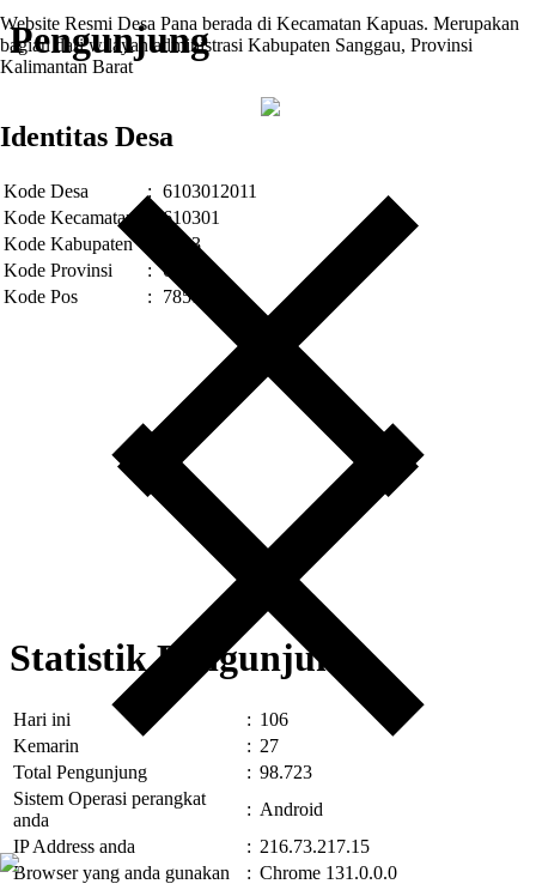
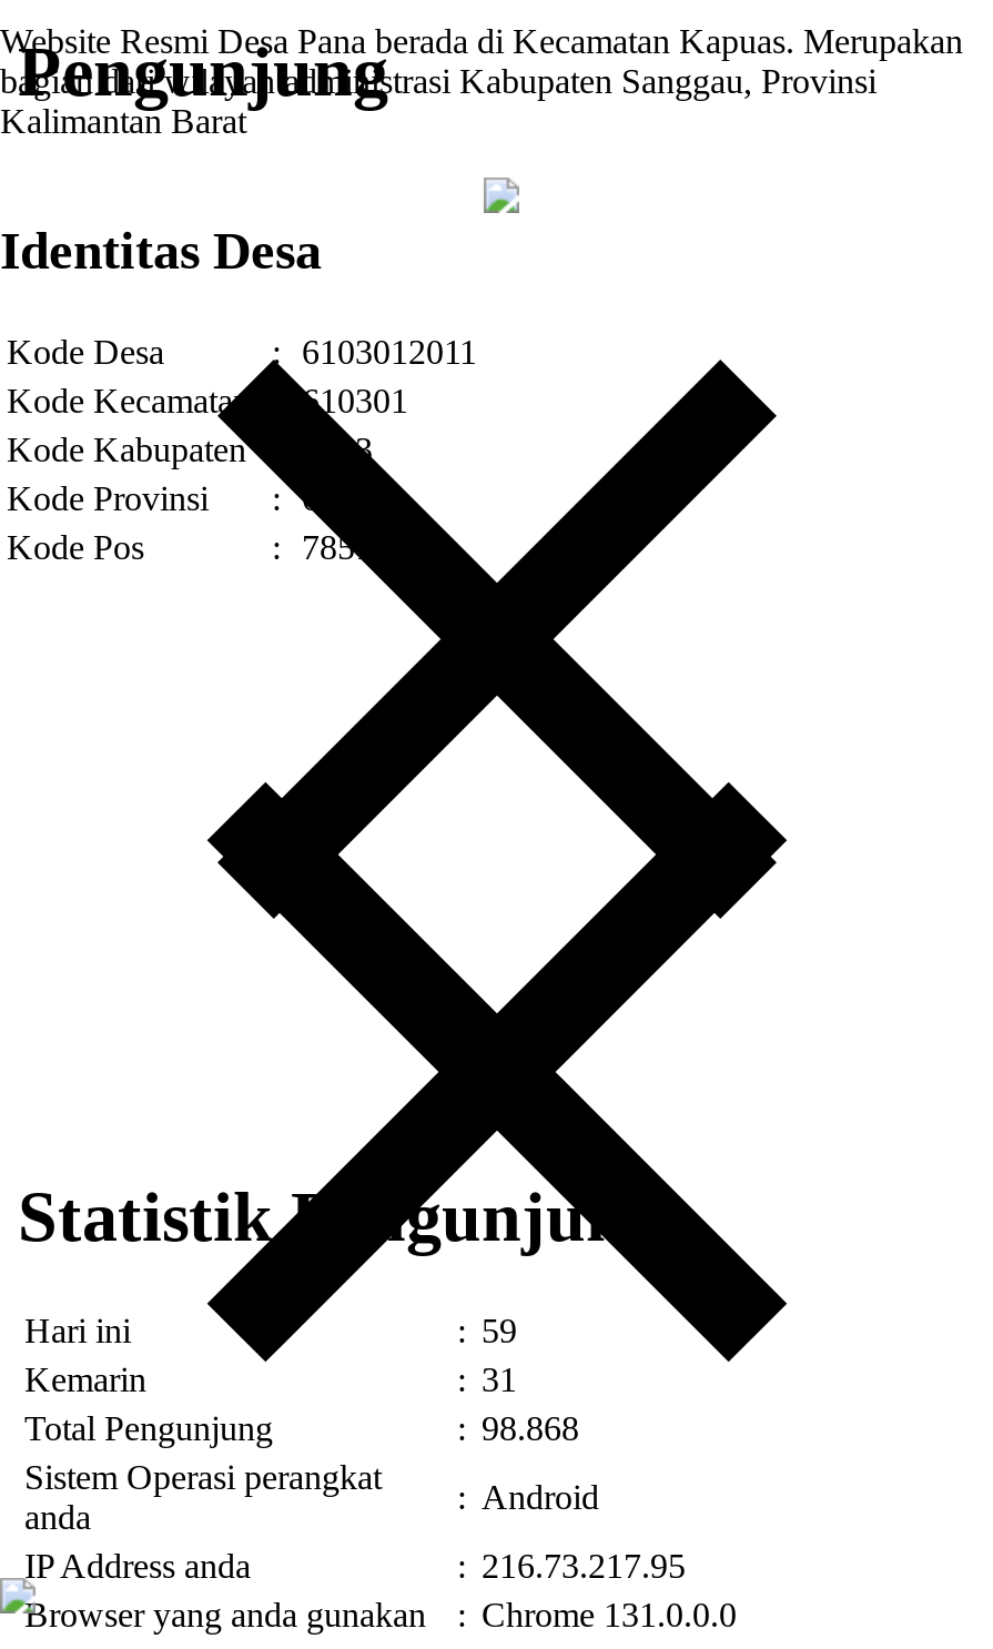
[246,709,288,730] : 106 -> [457,1312,517,1350] : 59
[246,736,279,756] : 27 -> [457,1361,517,1399] : 31
[246,762,312,782] : 98.723 -> [457,1410,579,1447] : 98.868
[246,836,370,857] : 216.73.217.15 -> [457,1547,686,1585] : 216.73.217.95

